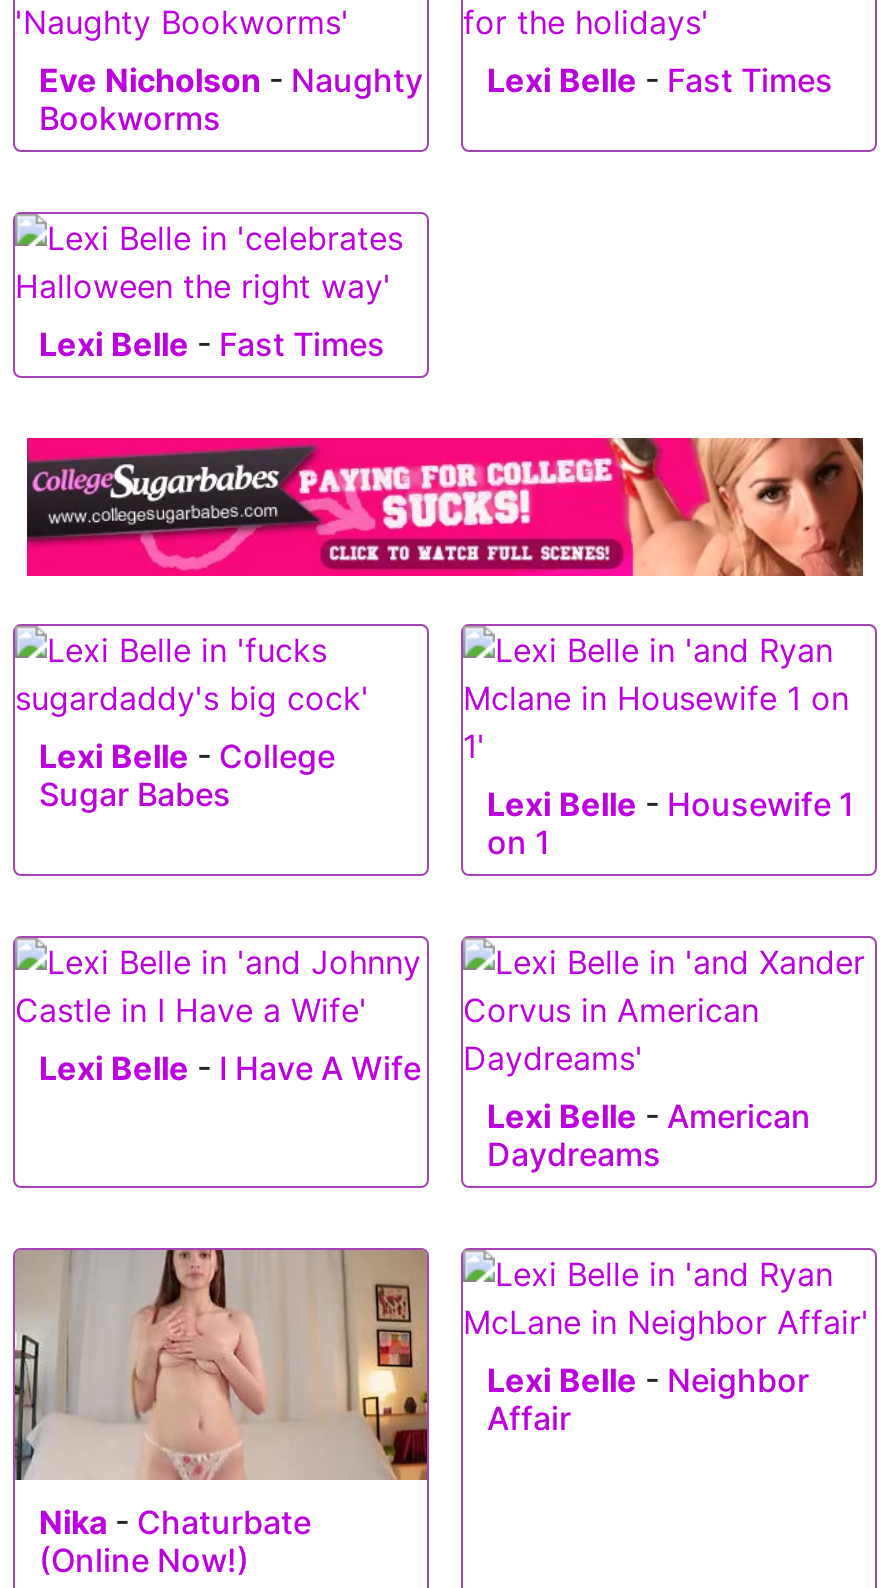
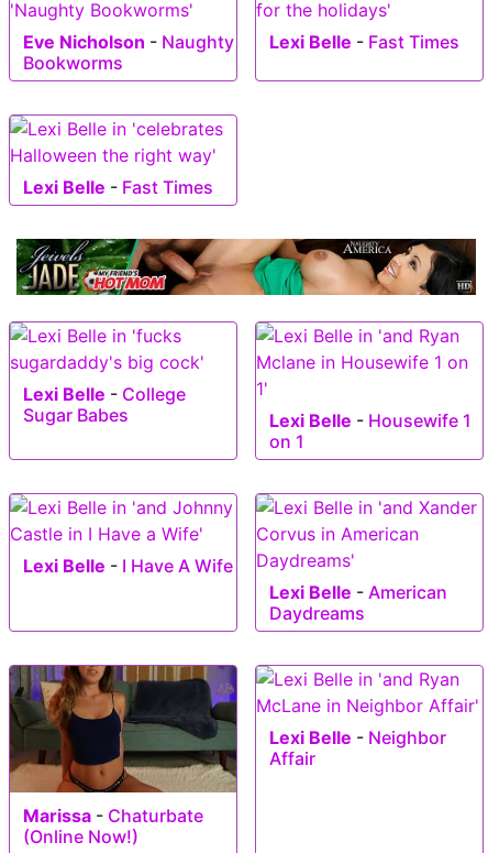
[25,435,865,577] [image] -> [15,238,475,296] [image]
[13,1247,429,1541] [image] | Nika - Chaturbate -> [9,665,237,827] [image] | Marissa - Chaturbate

